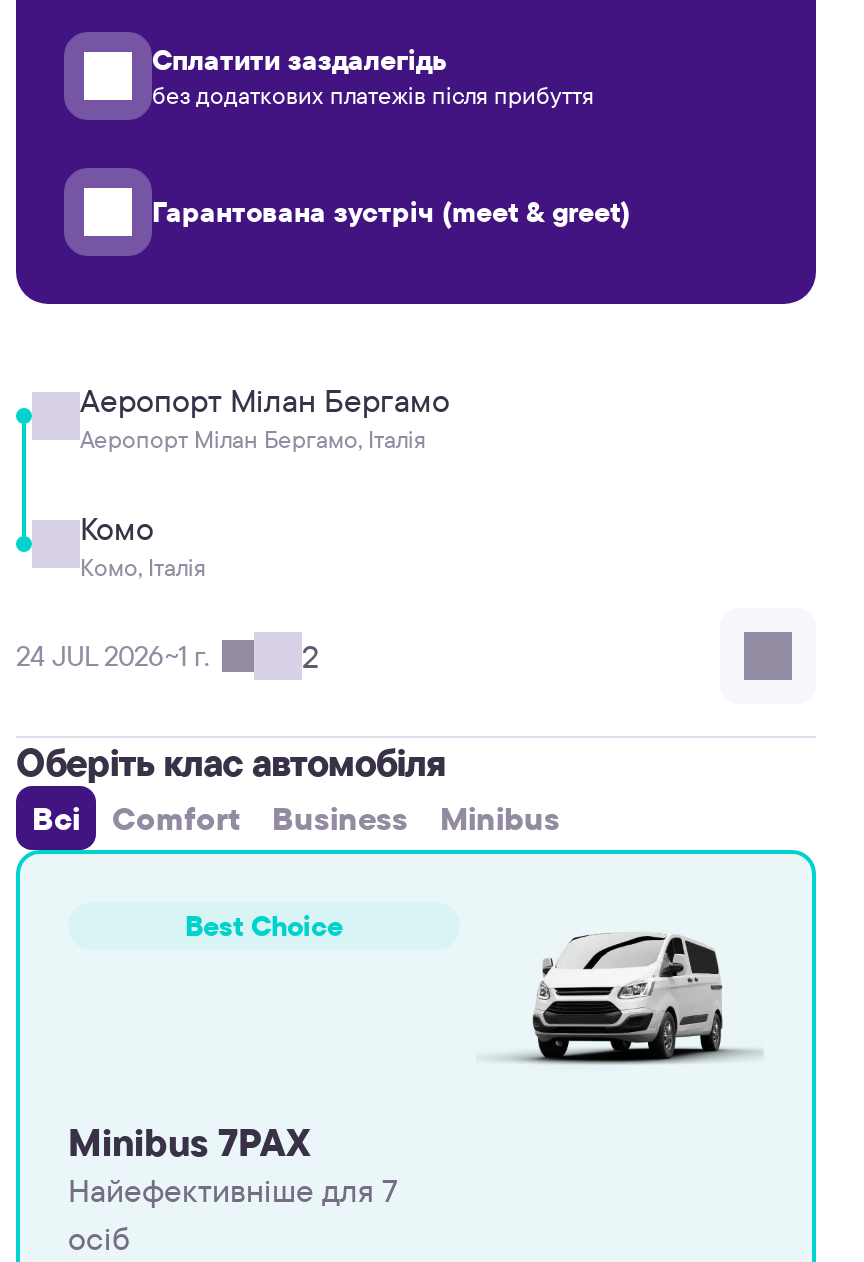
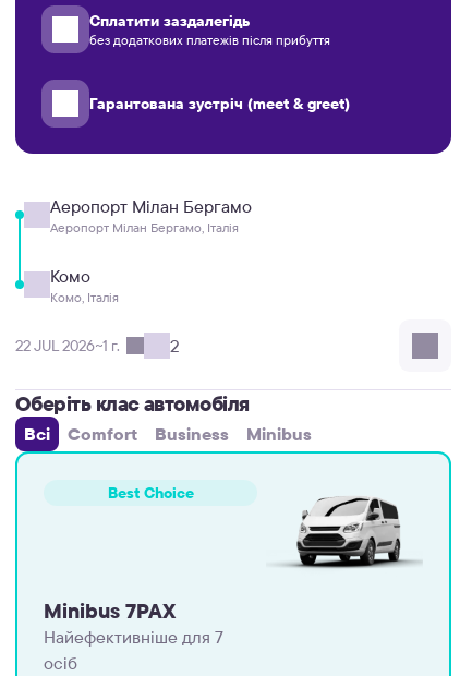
[16,638,222,674] 24 JUL 2026~1 г. -> [15,336,126,355] 22 JUL 2026~1 г.

